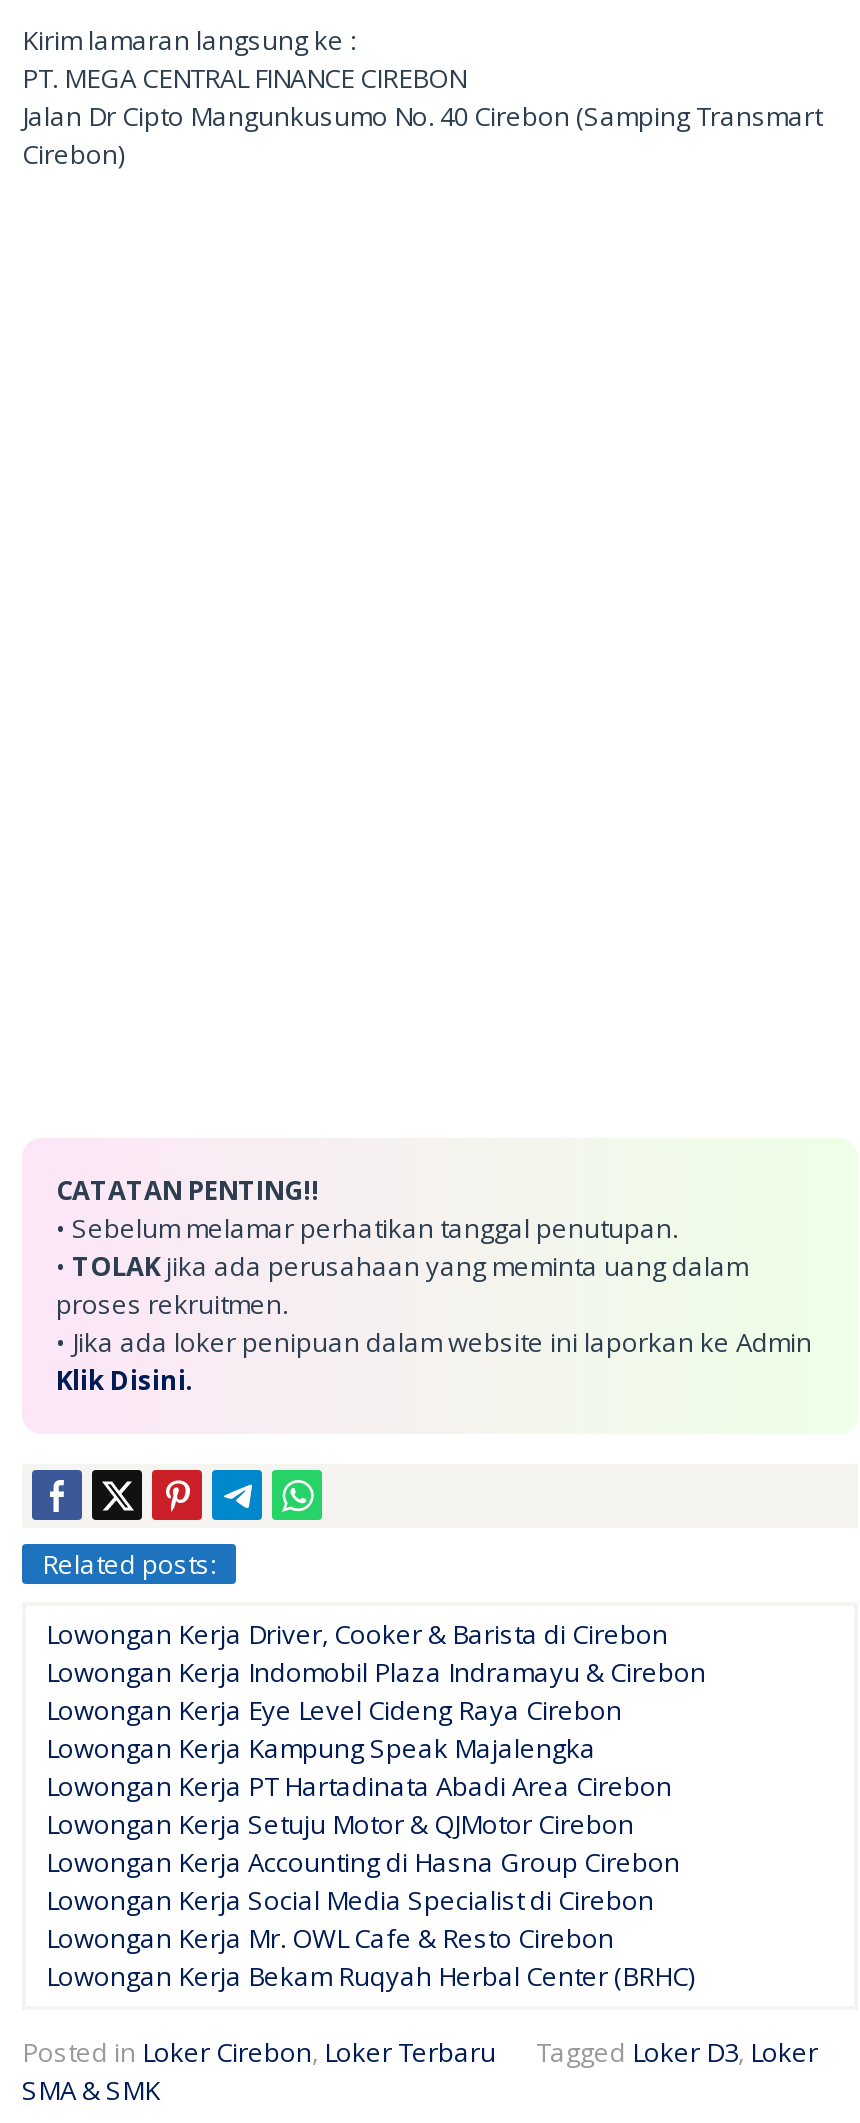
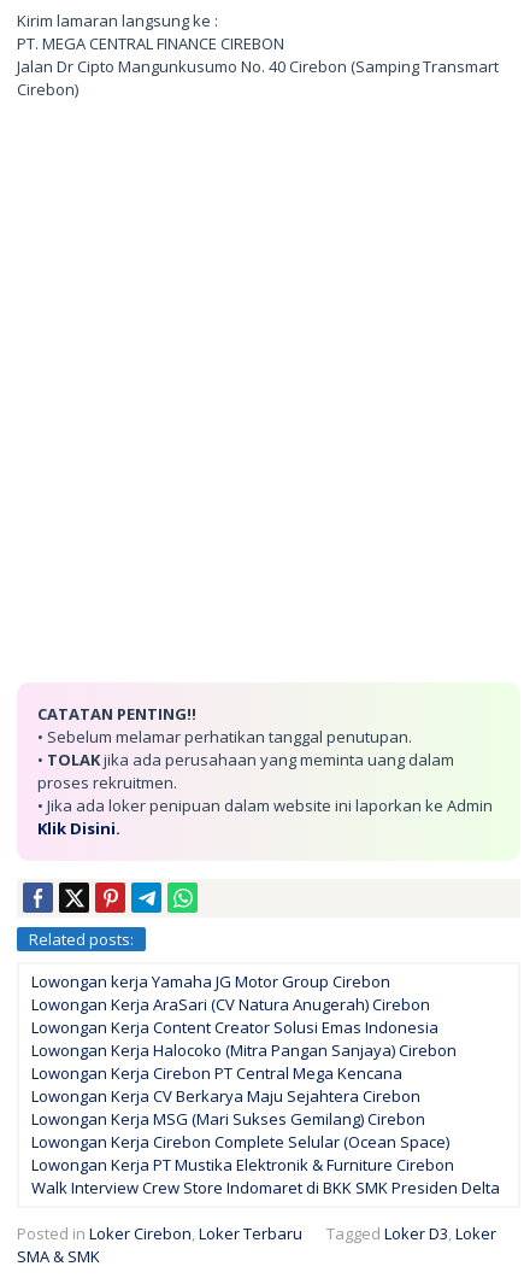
[46,1617,706,1995] Lowongan Kerja Driver, Cooker & Barista di Cirebon | Lowongan Kerja Indomobil Plaza Indramayu & Cirebon | Lowongan Kerja Eye Level Cideng Raya Cirebon | Lowongan Kerja Kampung Speak Majalengka | Lowongan Kerja PT Hartadinata Abadi Area Cirebon | Lowongan Kerja Setuju Motor & QJMotor Cirebon | Lowongan Kerja Accounting di Hasna Group Cirebon | Lowongan Kerja Social Media Specialist di Cirebon | Lowongan Kerja Mr. OWL Cafe & Resto Cirebon | Lowongan Kerja Bekam Ruqyah Herbal Center (BRHC) -> [31,971,500,1199] Lowongan kerja Yamaha JG Motor Group Cirebon | Lowongan Kerja AraSari (CV Natura Anugerah) Cirebon | Lowongan Kerja Content Creator Solusi Emas Indonesia | Lowongan Kerja Halocoko (Mitra Pangan Sanjaya) Cirebon | Lowongan Kerja Cirebon PT Central Mega Kencana | Lowongan Kerja CV Berkarya Maju Sejahtera Cirebon | Lowongan Kerja MSG (Mari Sukses Gemilang) Cirebon | Lowongan Kerja Cirebon Complete Selular (Ocean Space) | Lowongan Kerja PT Mustika Elektronik & Furniture Cirebon | Walk Interview Crew Store Indomaret di BKK SMK Presiden Delta

